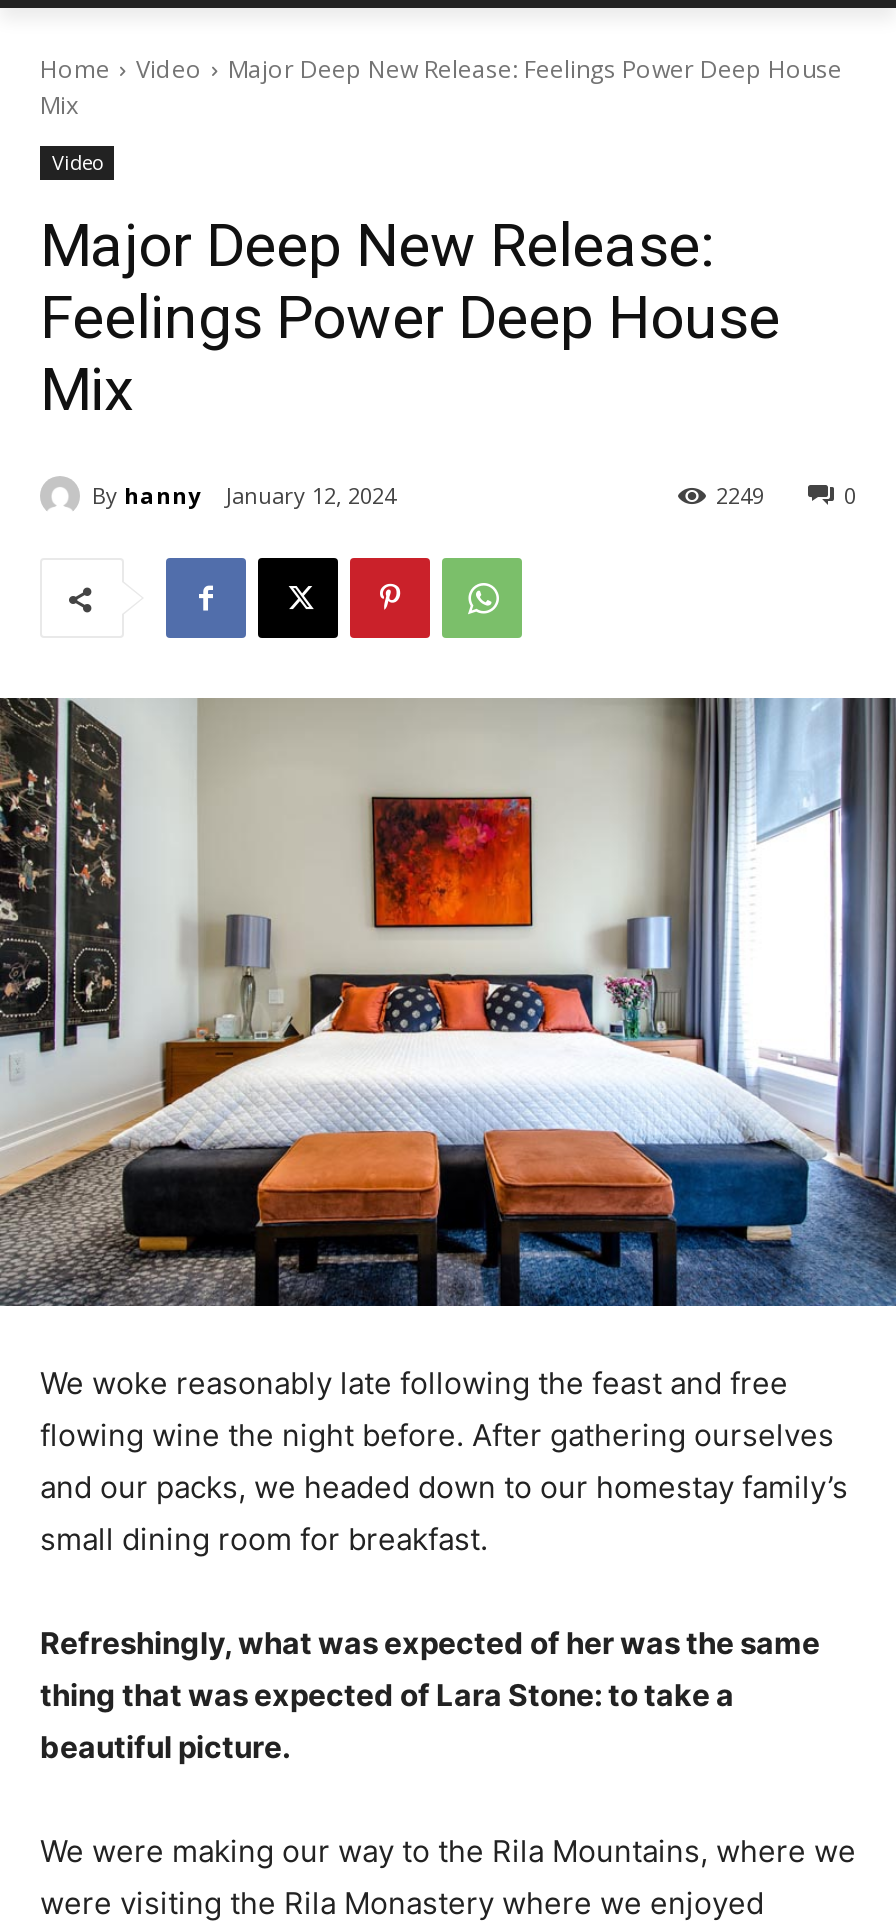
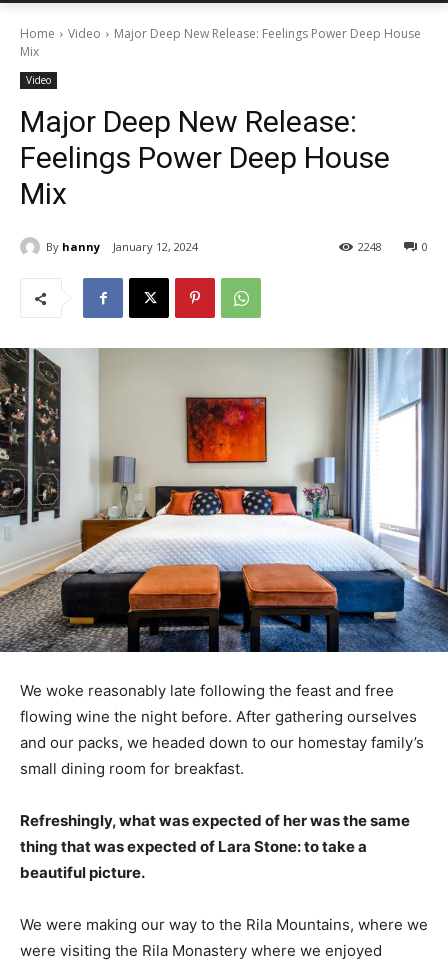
[716,480,764,510] 2249 -> [358,239,382,254] 2248

